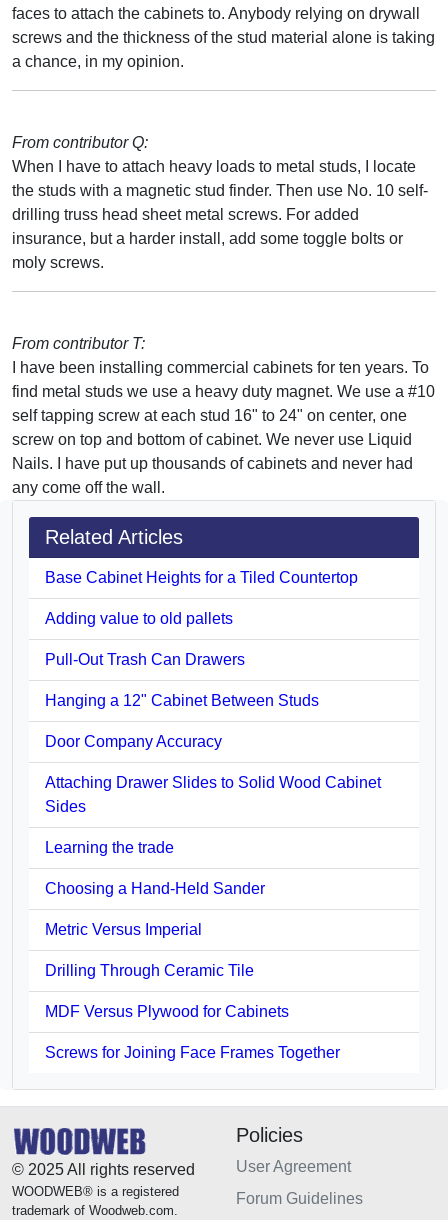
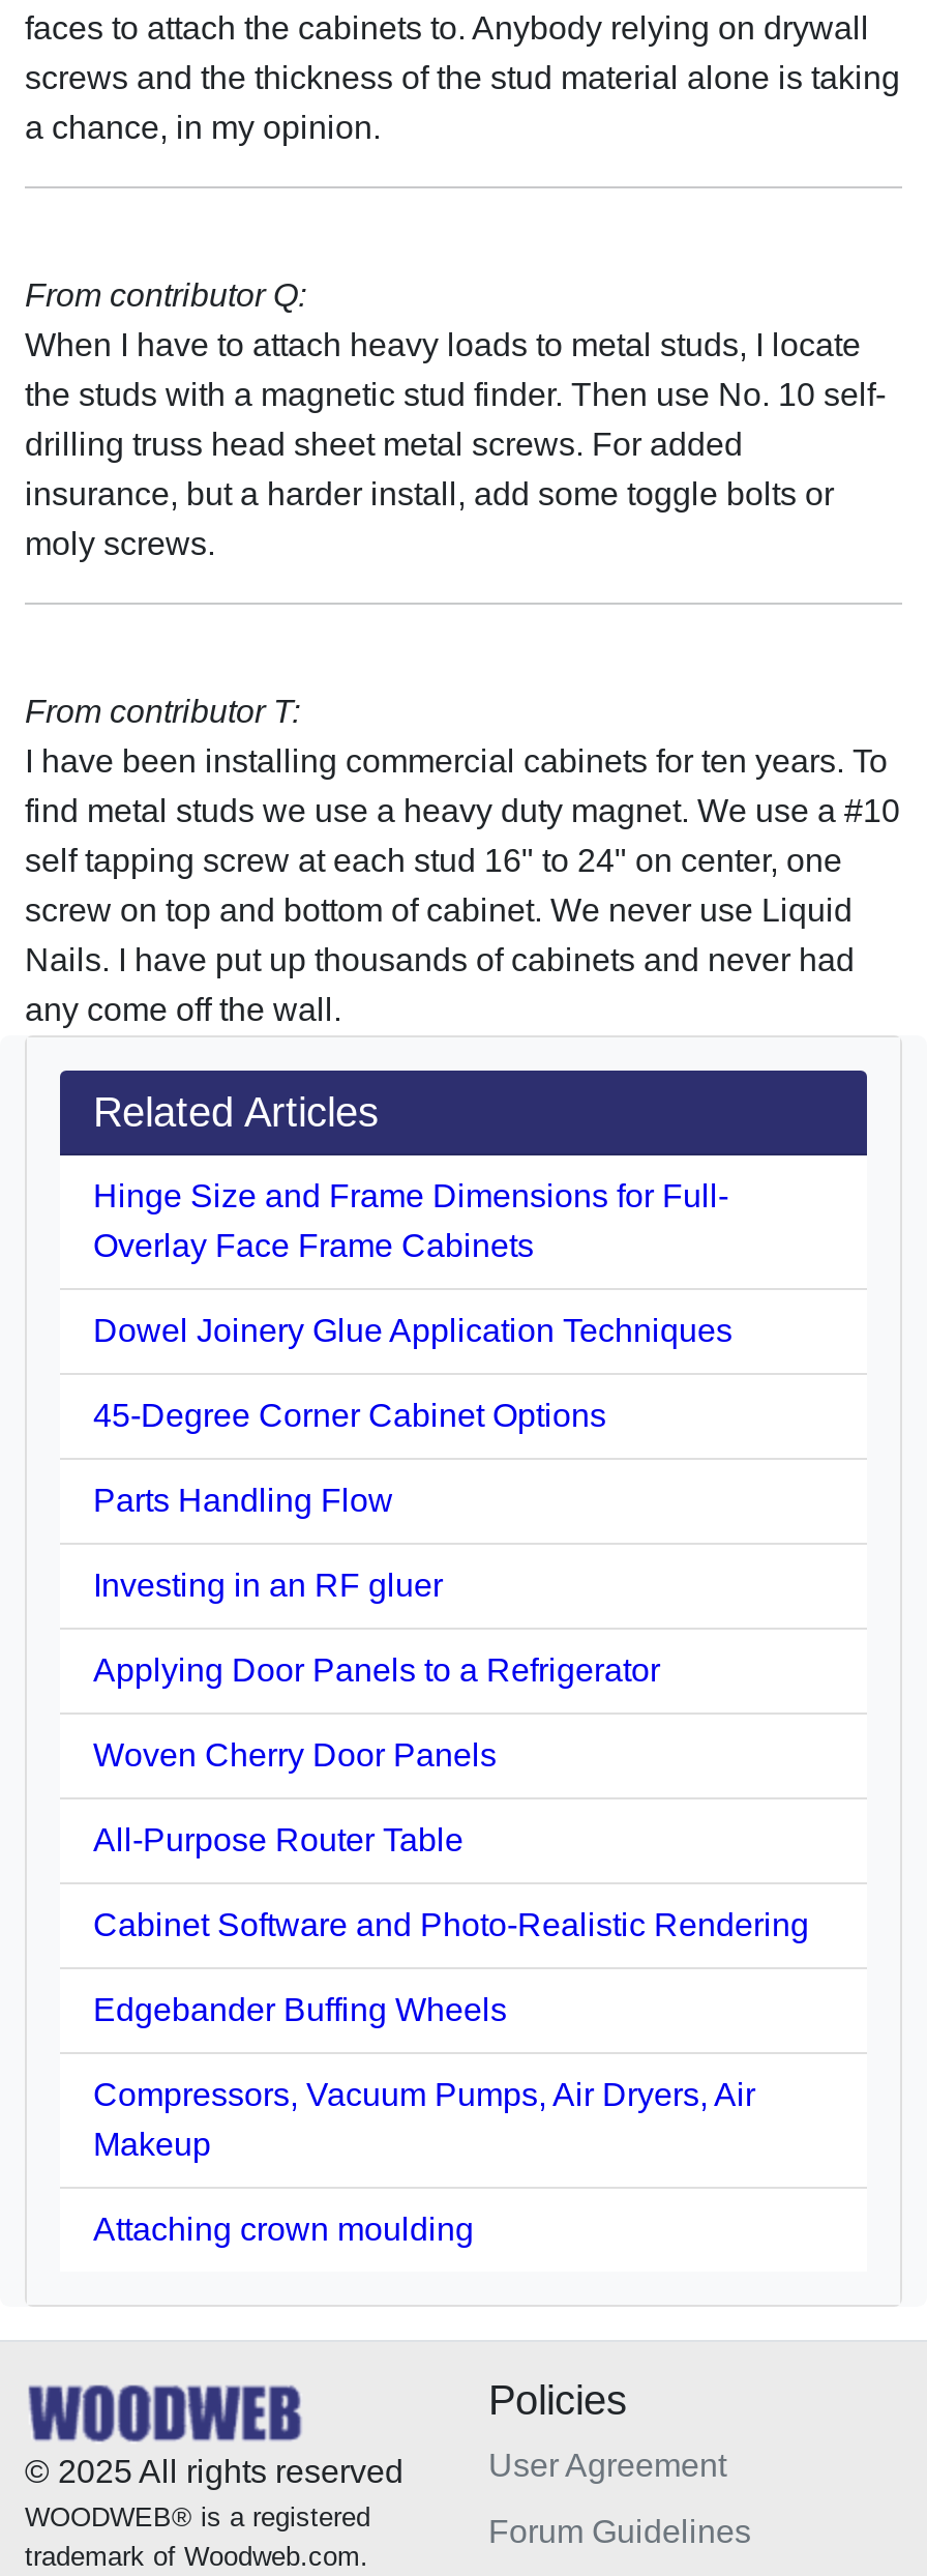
[45,569,358,586] Base Cabinet Heights for a Tiled Countertop -> [93,1178,728,1263] Hinge Size and Frame Dimensions for Full- | Overlay Face Frame Cabinets
[45,610,233,627] Adding value to old pallets -> [93,1312,732,1348] Dowel Joinery Glue Application Techniques
[45,651,245,668] Pull-Out Trash Can Drawers -> [93,1397,606,1433] 45-Degree Corner Cabinet Options
[45,692,319,709] Hanging a 12" Cabinet Between Studs -> [93,1482,393,1517] Parts Handling Flow
[45,733,222,750] Door Company Accuracy -> [93,1567,443,1602] Investing in an RF gluer
[45,774,381,815] Attaching Drawer Slides to Solid Wood Cabinet | Sides -> [93,1652,660,1687] Applying Door Panels to a Refrigerator
[45,839,174,856] Learning the trade -> [93,1737,497,1772] Woven Cherry Door Panels
[45,880,265,897] Choosing a Hand-Held Sander -> [93,1822,463,1857] All-Purpose Router Table
[45,921,202,938] Metric Versus Imperial -> [93,1907,809,1942] Cabinet Software and Photo-Realistic Rendering
[45,962,254,979] Drilling Through Ceramic Tile -> [93,1992,507,2027] Edgebander Buffing Wheels
[45,1003,289,1020] MDF Versus Plywood for Cabinets -> [93,2077,755,2161] Compressors, Vacuum Pumps, Air Dryers, Air | Makeup
[45,1044,340,1061] Screws for Joining Face Frames Together -> [93,2211,474,2246] Attaching crown moulding

